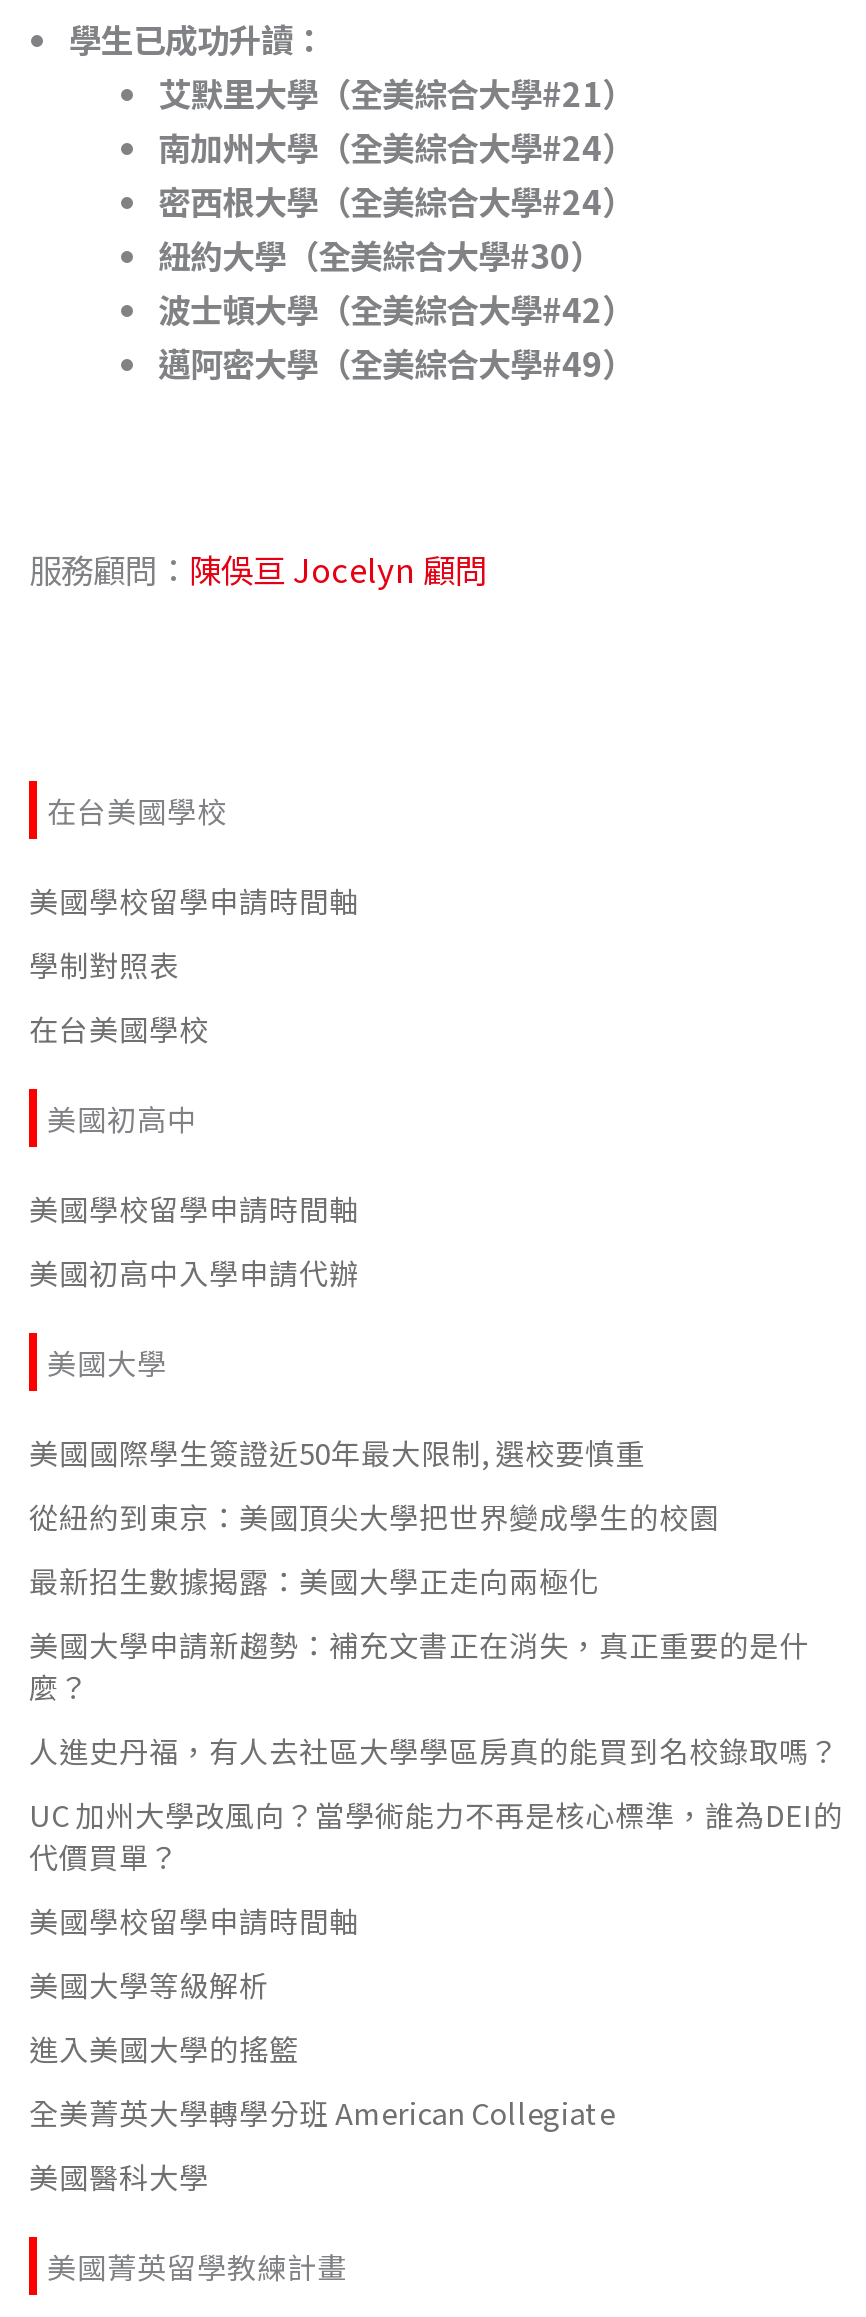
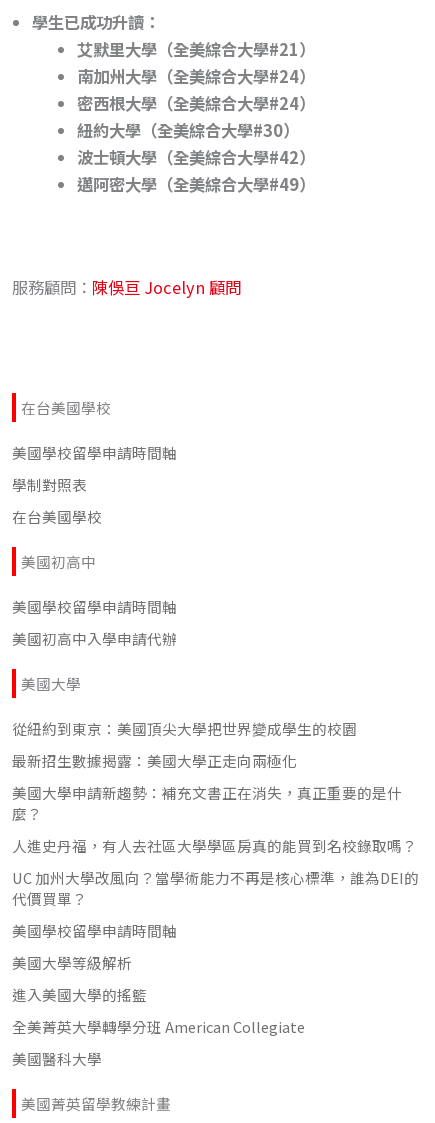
[29,1431,645,1473] 美國國際學生簽證近50年最大限制, 選校要慎重 -> none

